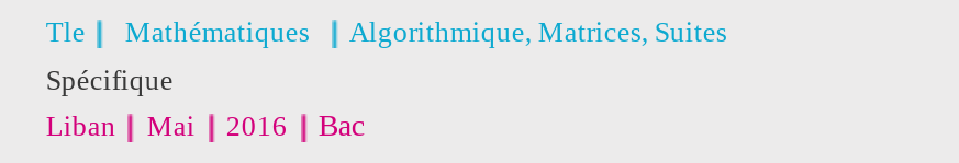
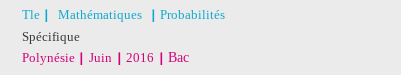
[349,15,727,48] Algorithmique, Matrices, Suites -> [160,7,225,22] Probabilités
[46,109,195,142] Liban | Mai -> [22,50,112,65] Polynésie | Juin

